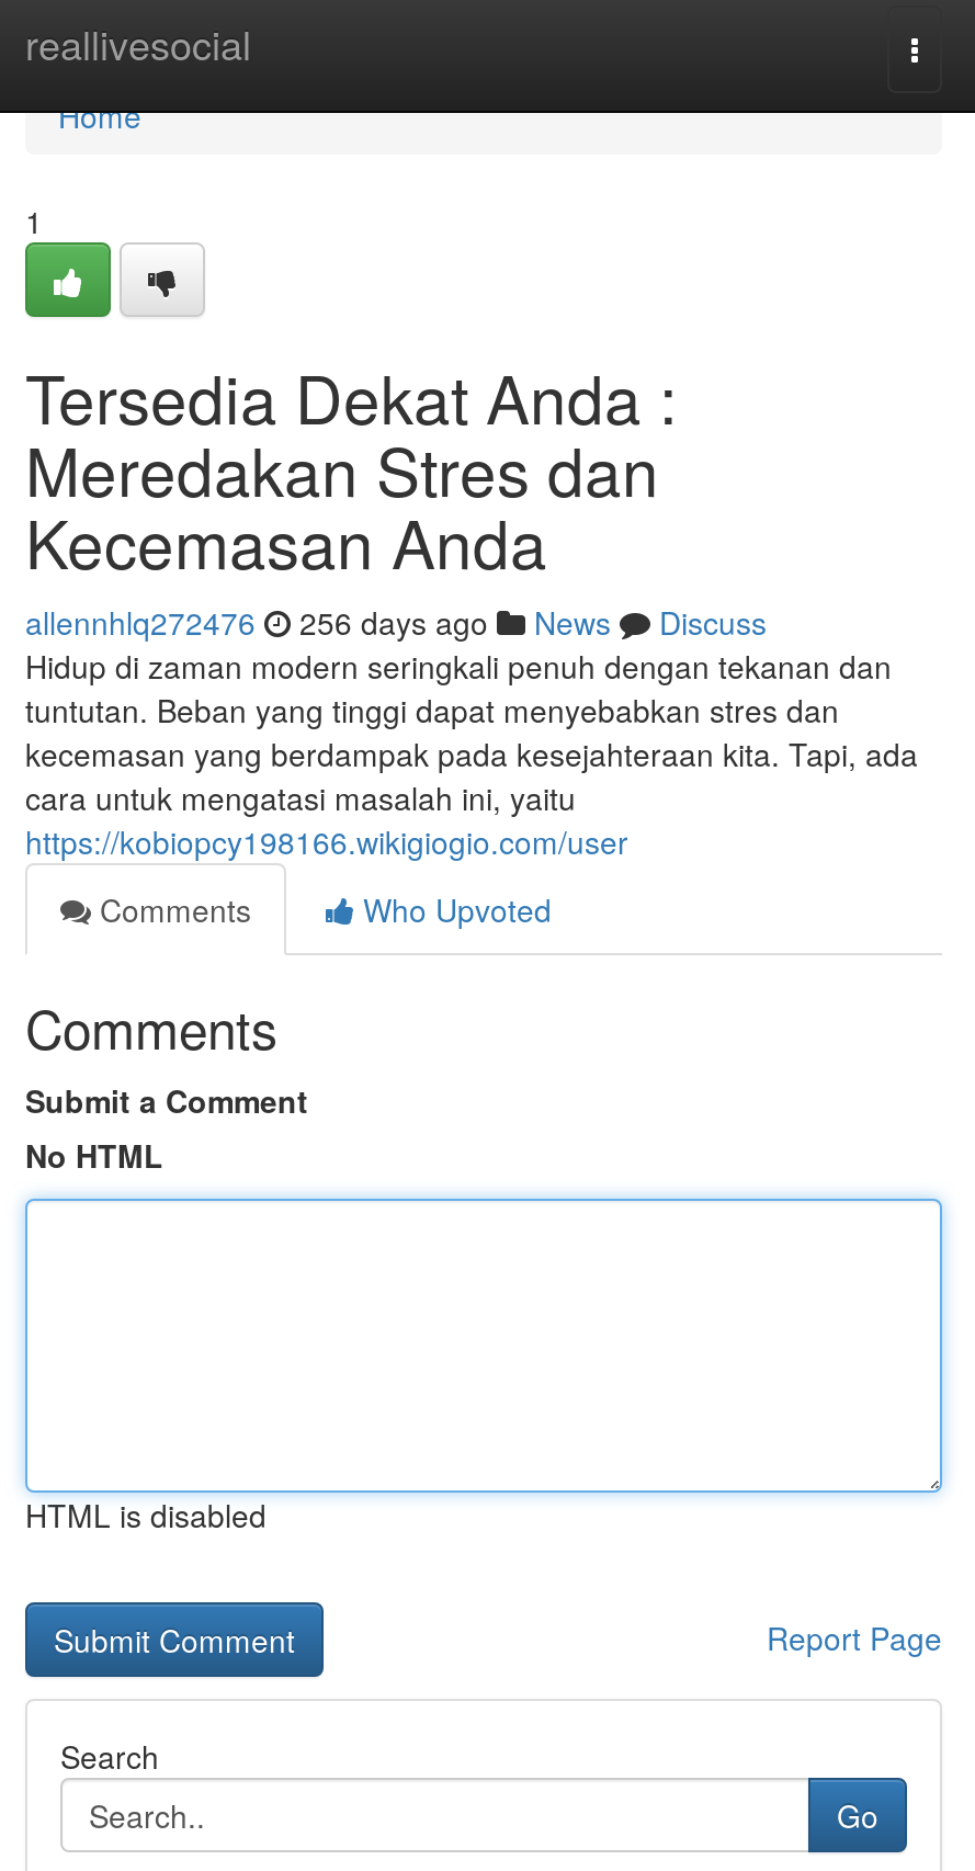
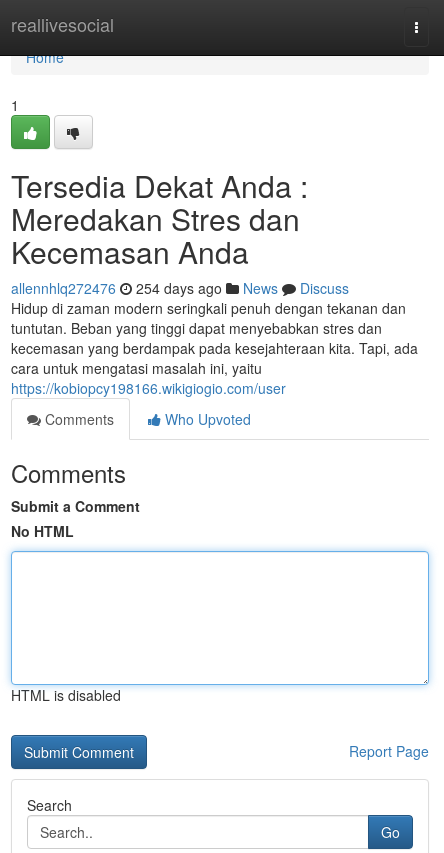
[25,600,767,644] allennhlq272476 256 days ago News Discuss -> [11,278,349,298] allennhlq272476 254 days ago News Discuss

